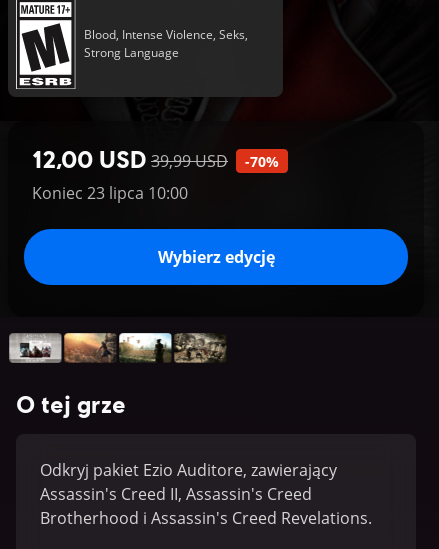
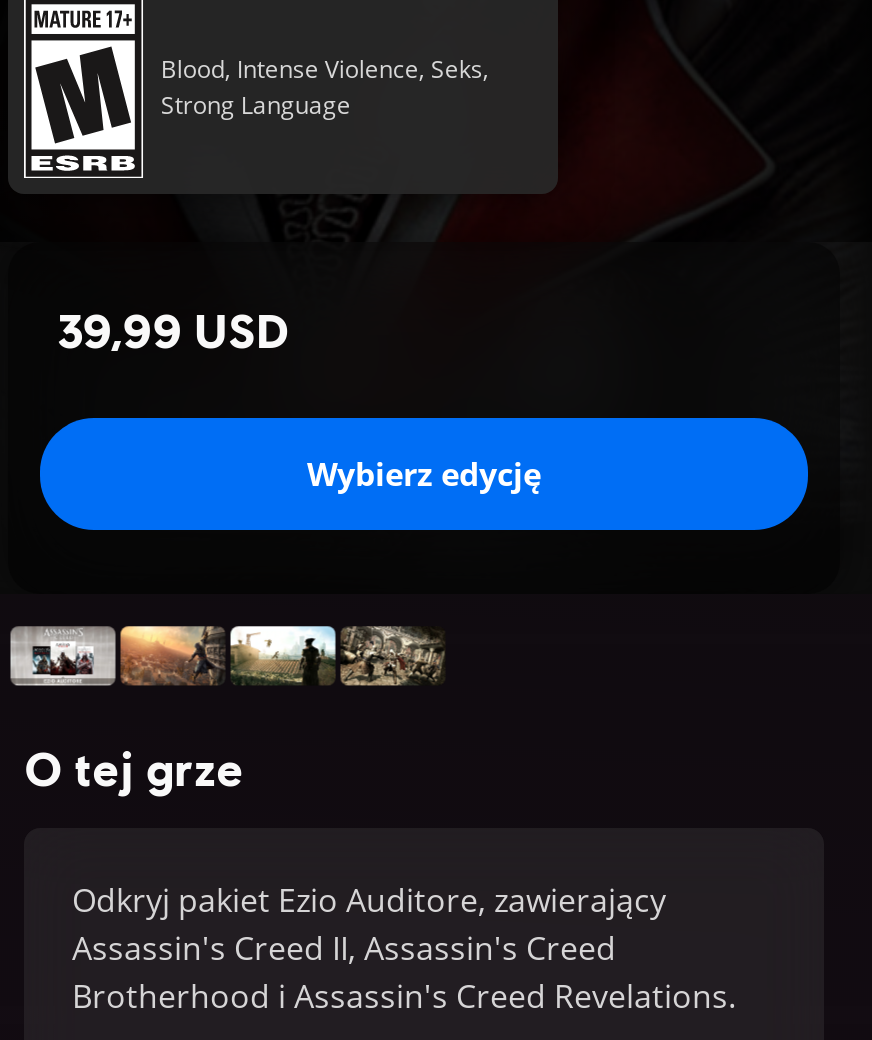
[32,144,279,204] 12,00 USD 39,99 USD | -70% | Koniec 23 lipca 10:00 -> [56,300,290,358] 39,99 USD

